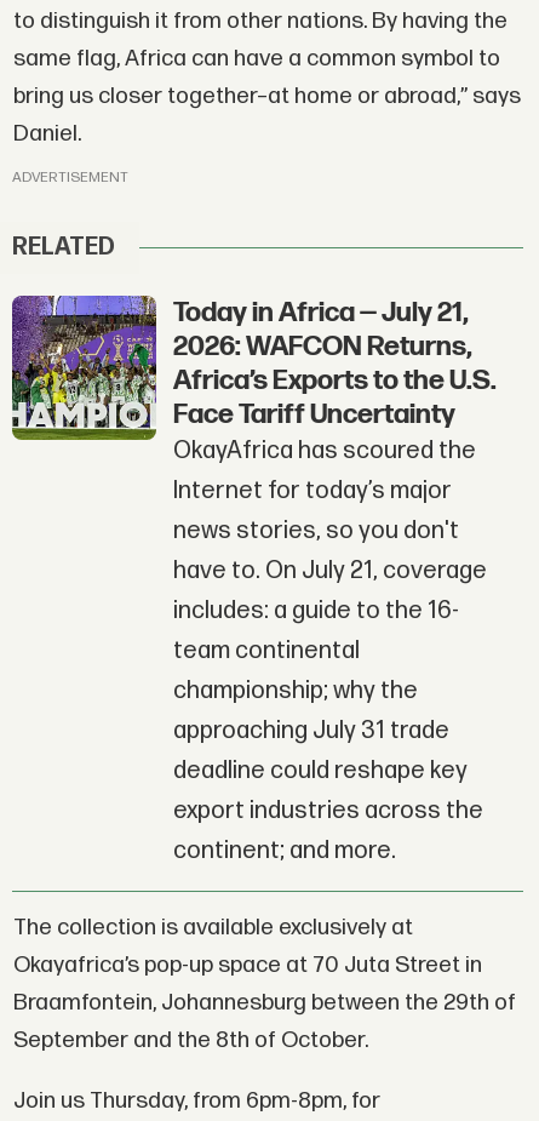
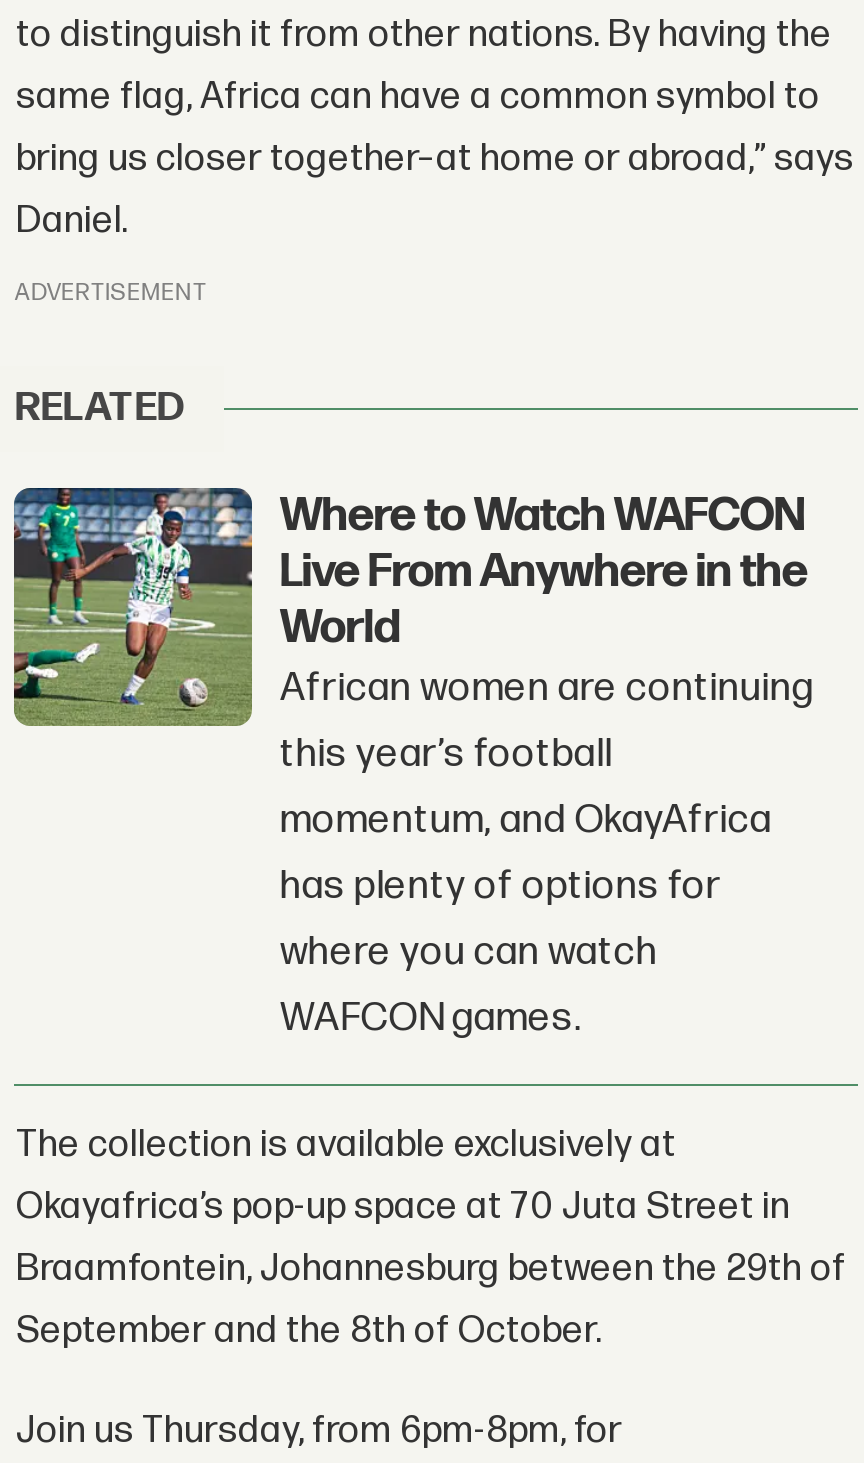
[11,294,496,866] [image] | Today in Africa — July 21, | 2026: WAFCON Returns, | Africa’s Exports to the U.S. | Face Tariff Uncertainty | OkayAfrica has scoured the | Internet for today’s major | news stories, so you don't | have to. On July 21, coverage | includes: a guide to the 16- | team continental | championship; why the | approaching July 31 trade | deadline could reshape key | export industries across the | continent; and more. -> [12,486,814,1043] [image] | Where to Watch WAFCON | Live From Anywhere in the | World | African women are continuing | this year’s football | momentum, and OkayAfrica | has plenty of options for | where you can watch | WAFCON games.

